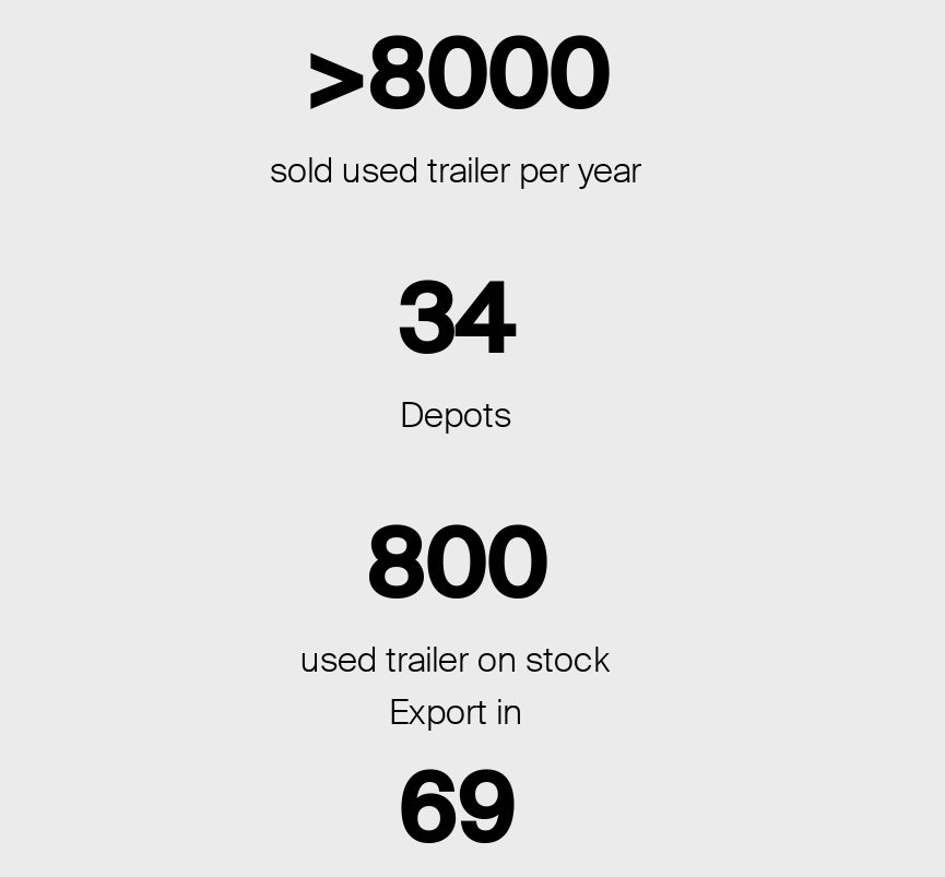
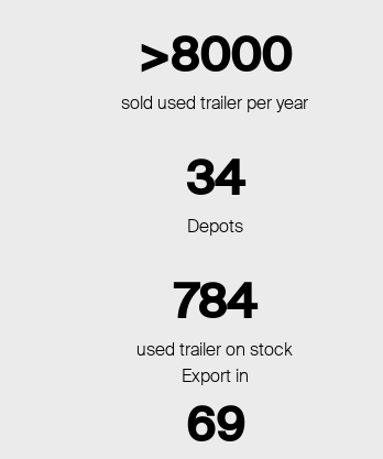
[365,503,546,626] 800 -> [173,271,256,332] 784

